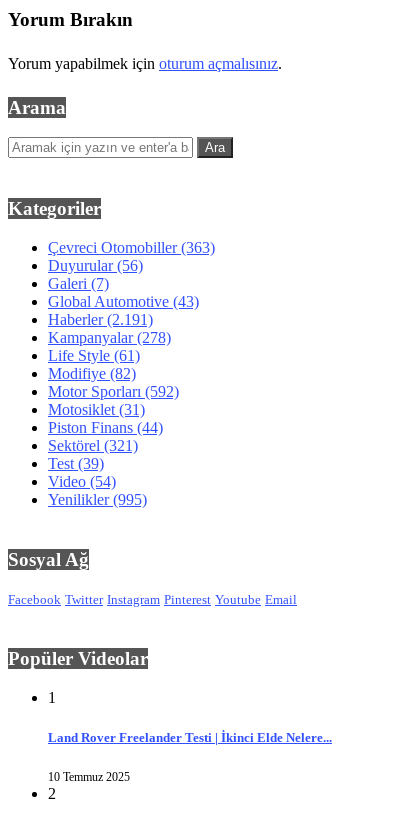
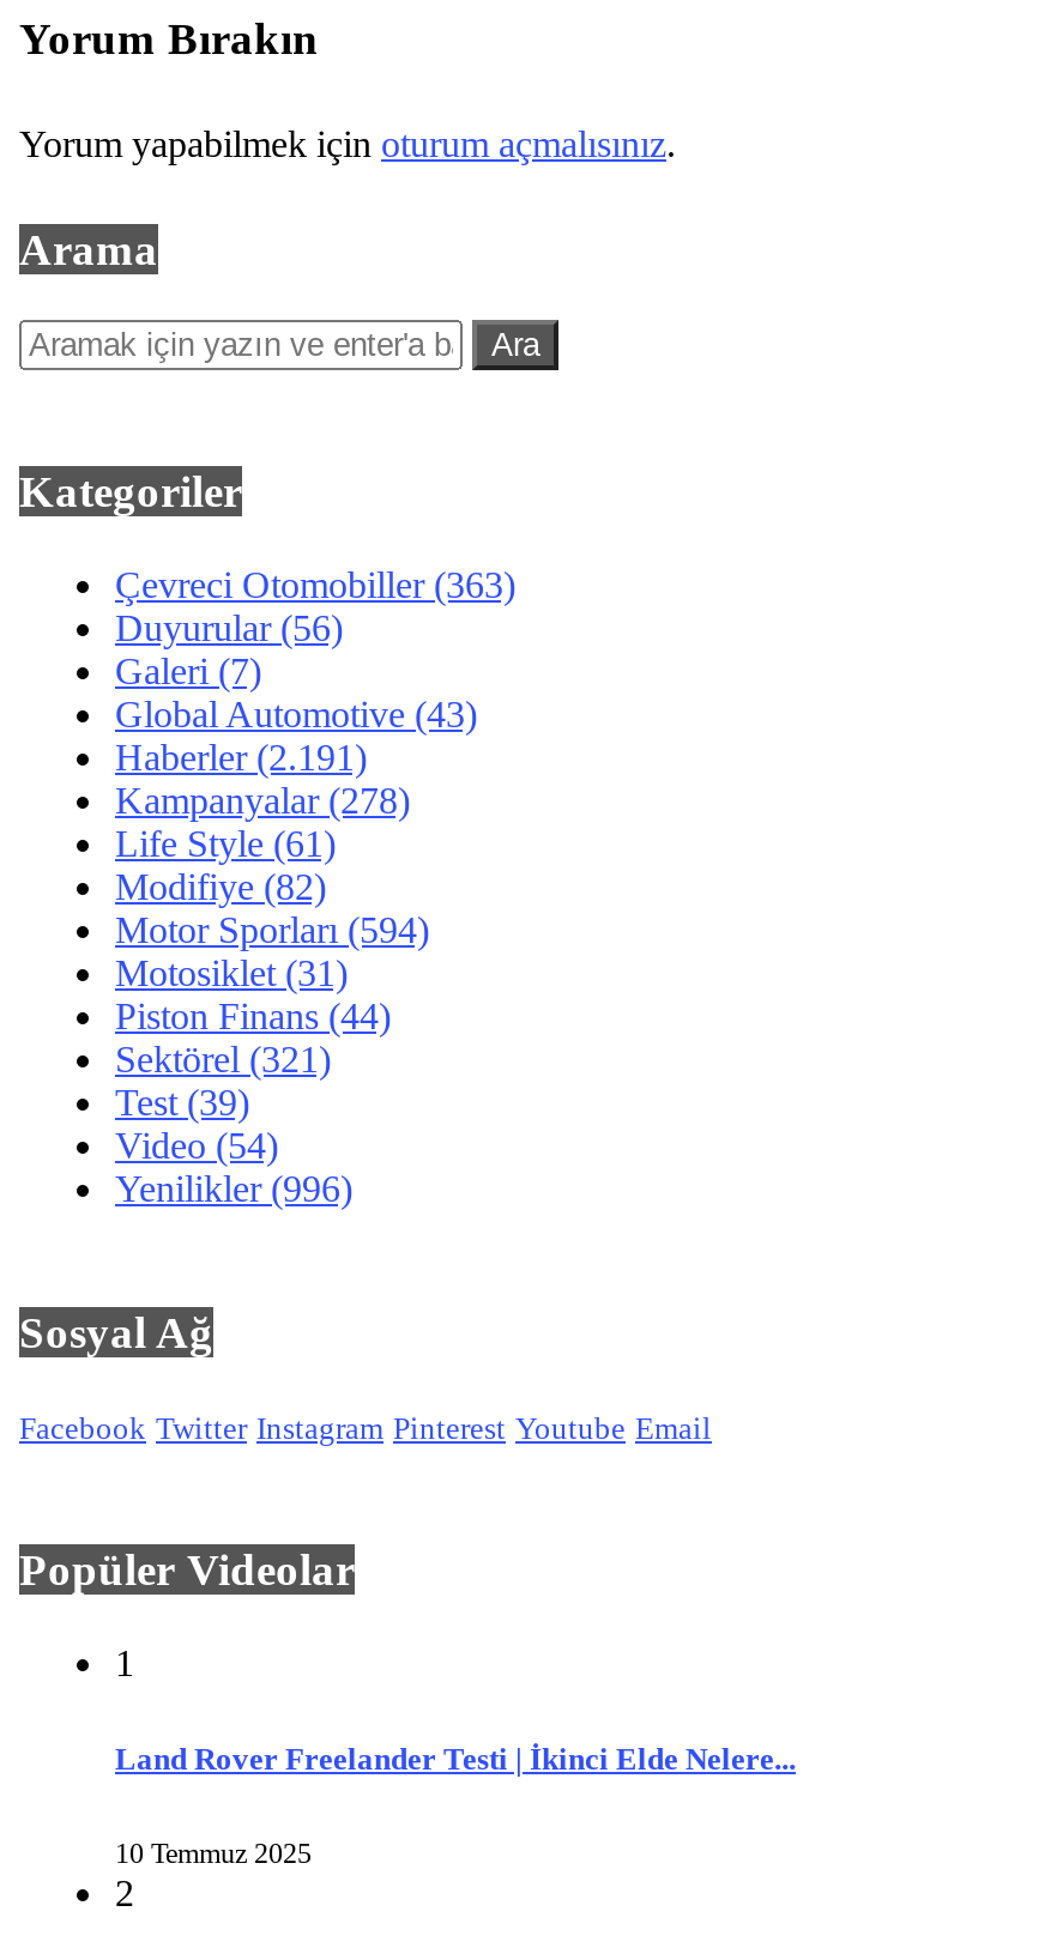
[48,383,179,400] Motor Sporları (592) -> [115,910,429,951] Motor Sporları (594)
[48,491,147,508] Yenilikler(995) -> [115,1169,352,1209] Yenilikler(996)

